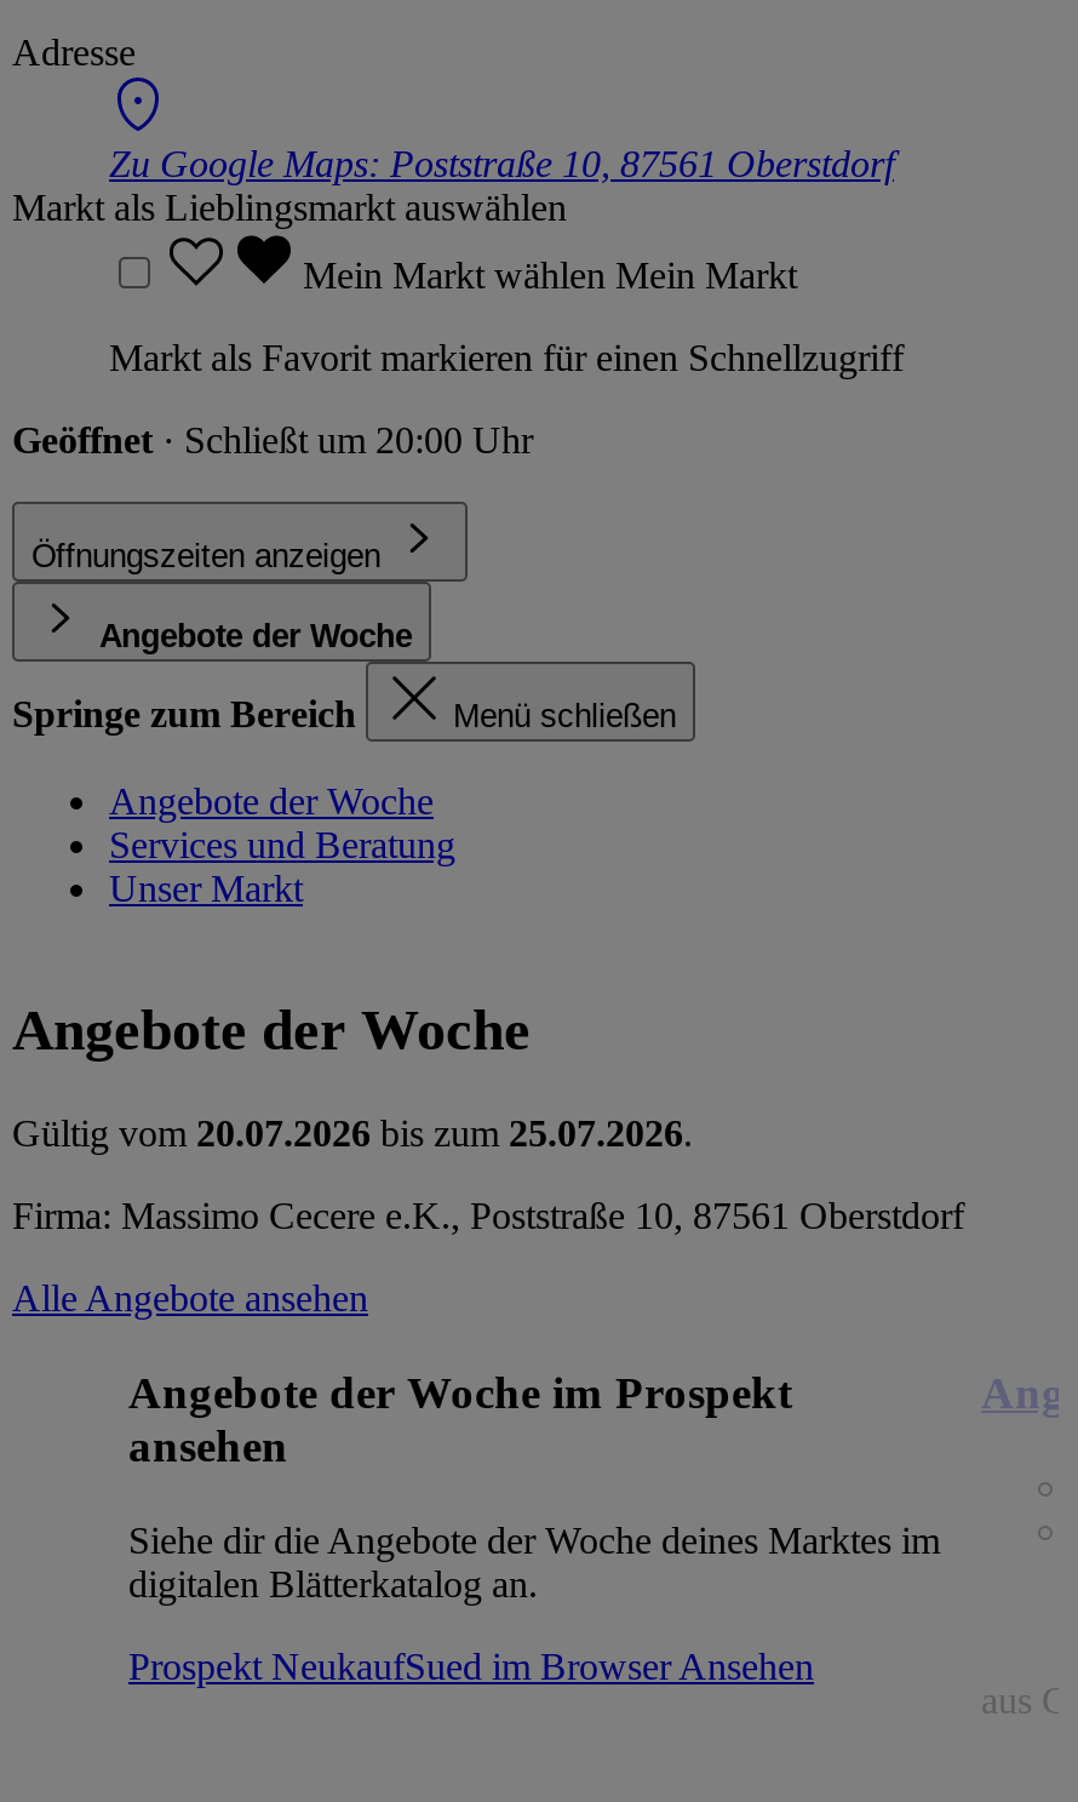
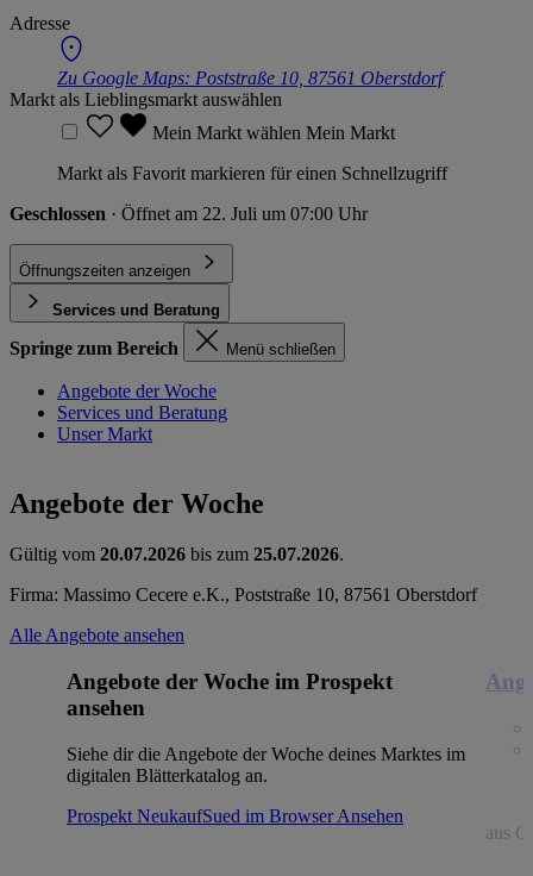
[12,418,533,459] Geöffnet · Schließt um 20:00 Uhr -> [10,203,368,223] Geschlossen · Öffnet am 22. Juli um 07:00 Uhr
[99,617,412,653] Angebote der Woche -> [52,301,220,318] Services und Beratung

